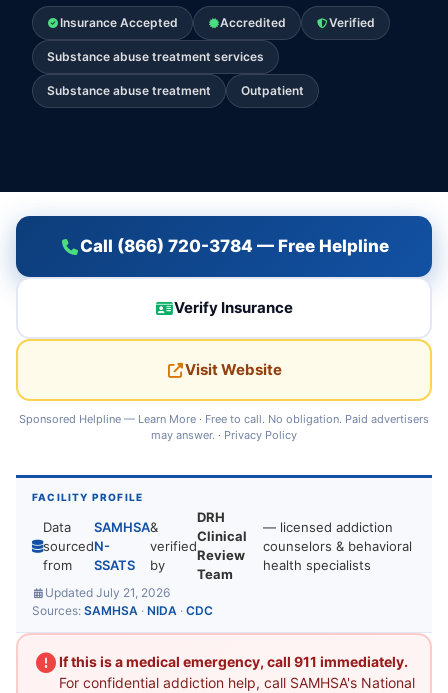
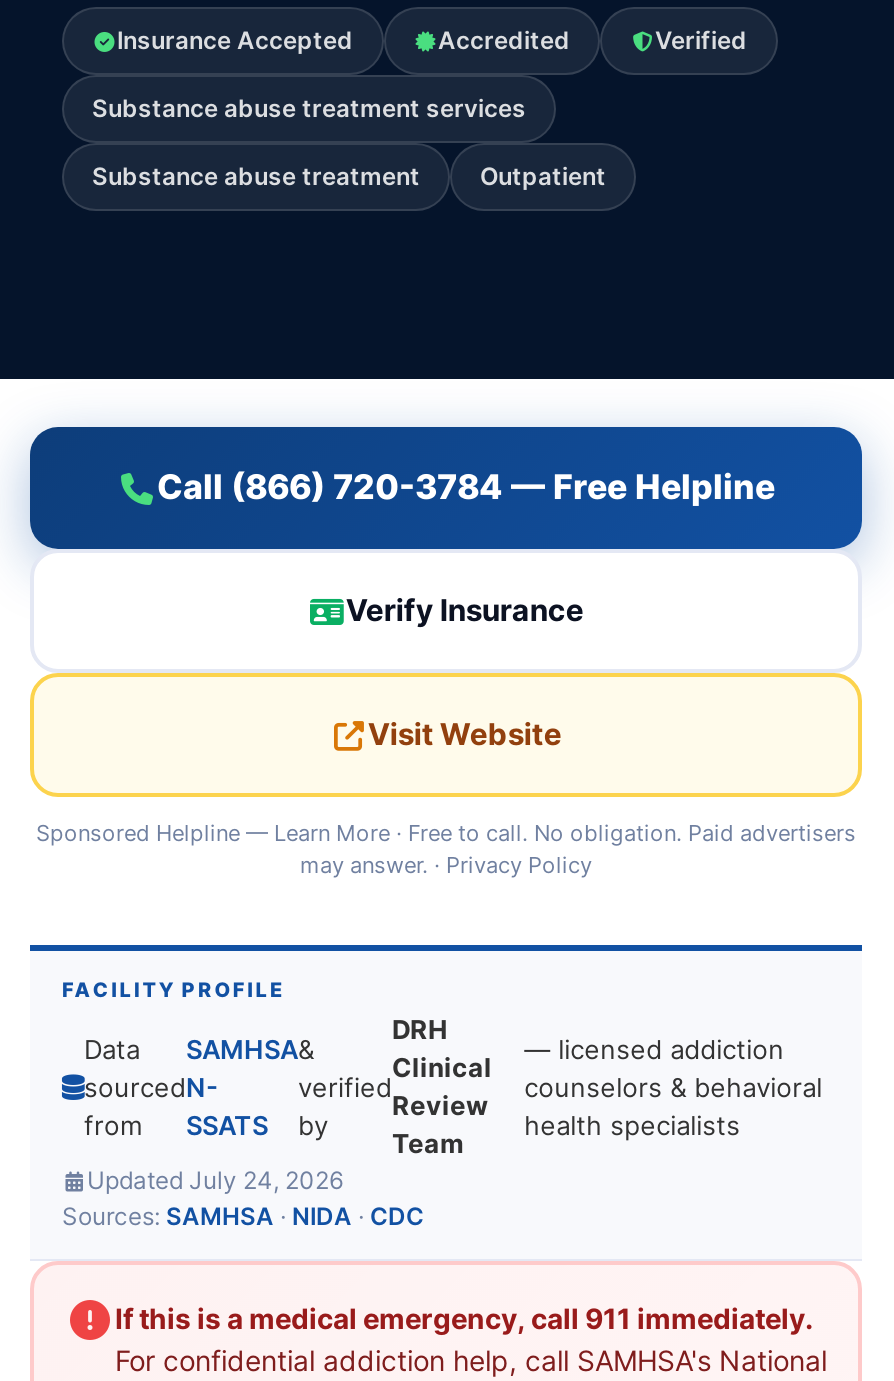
[44,585,169,600] Updated July 21, 2026 -> [87,1165,343,1195] Updated July 24, 2026

